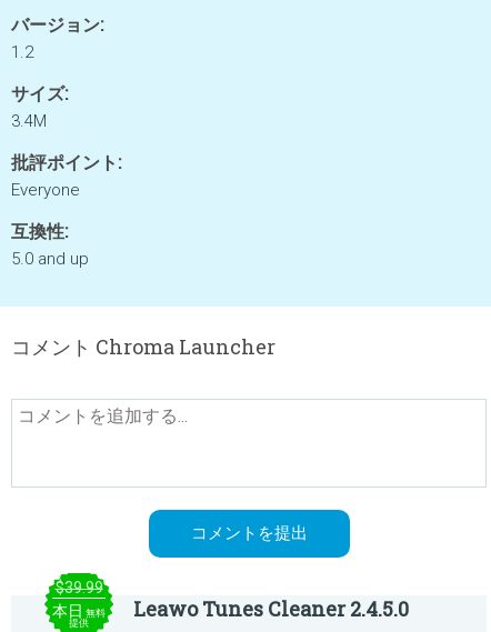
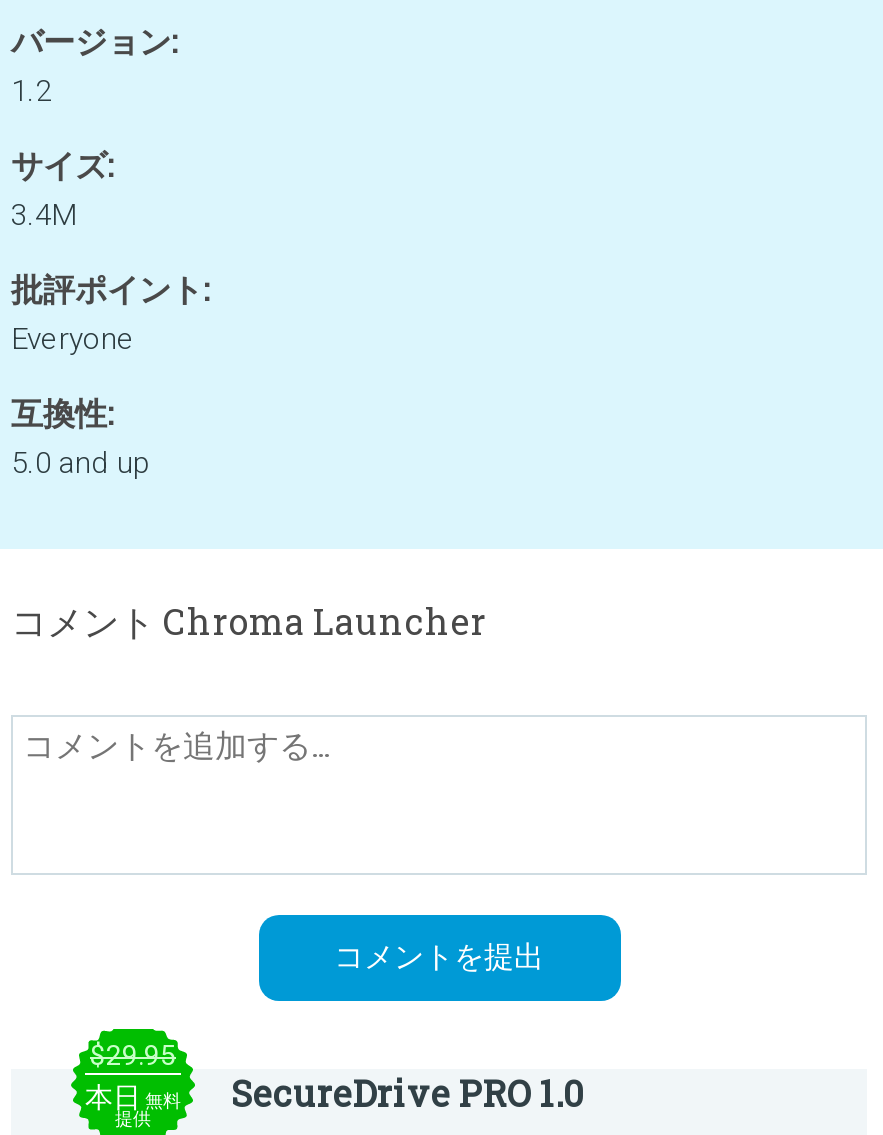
[55,579,103,596] $39.99 -> [90,1039,176,1071] $29.95
[133,595,409,622] Leawo Tunes Cleaner 2.4.5.0 -> [231,1069,583,1117] SecureDrive PRO 1.0

